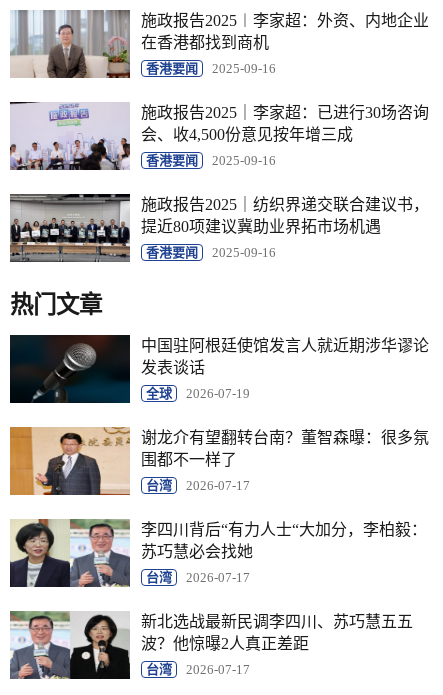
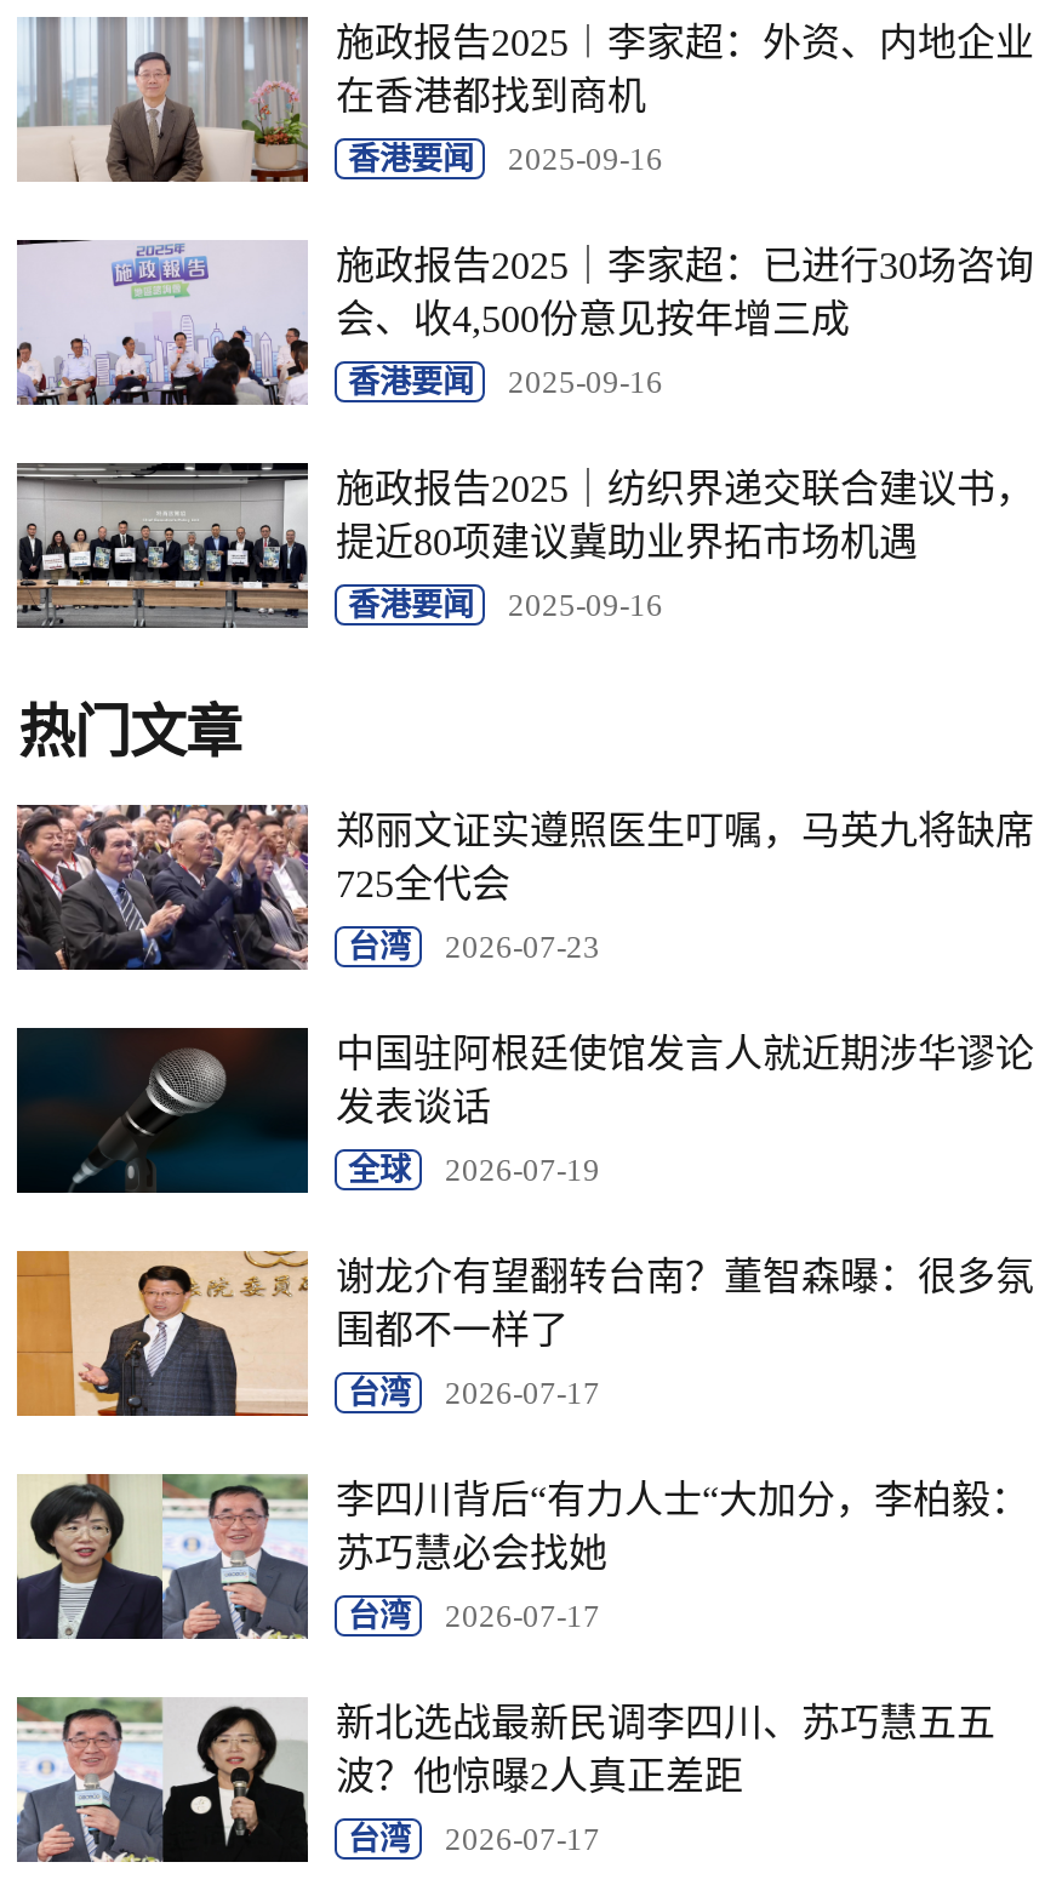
none -> [15,802,1034,972] [image] | 郑丽文证实遵照医生叮嘱，马英九将缺席 | 725全代会 | 台湾 | 2026-07-23

